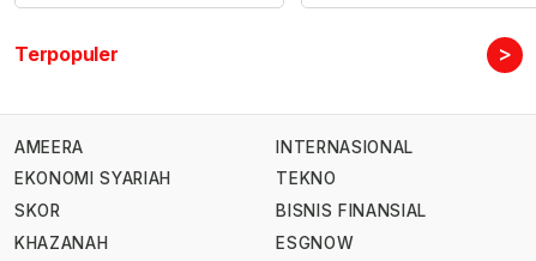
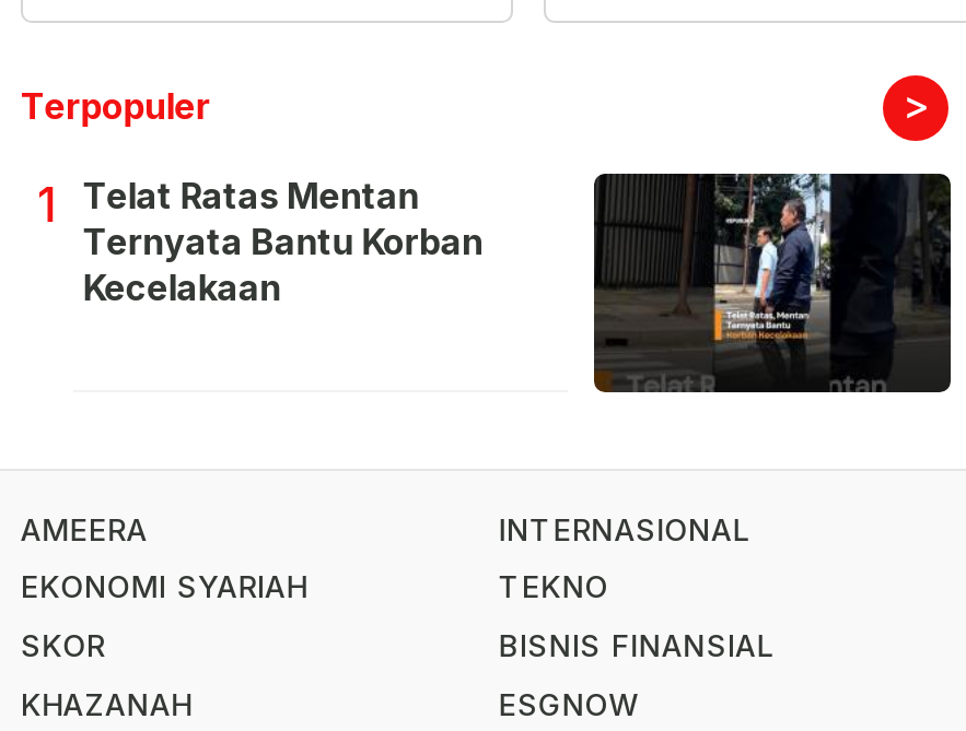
none -> [37,174,483,309] 1 | Telat Ratas Mentan | Ternyata Bantu Korban | Kecelakaan
none -> [592,172,953,394] [image]

